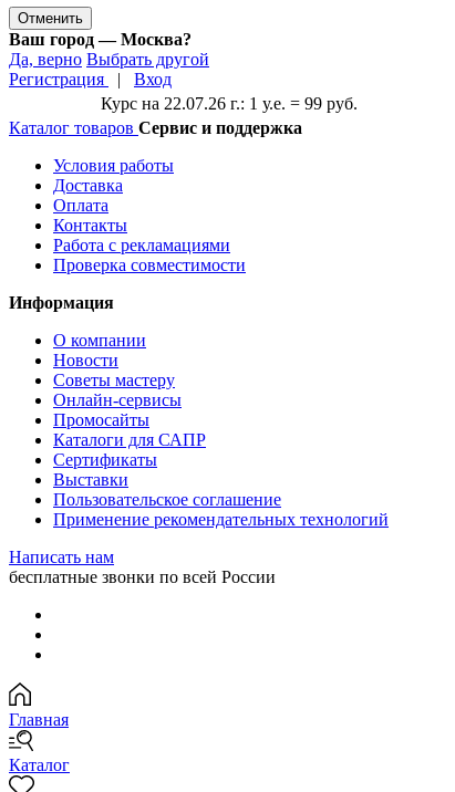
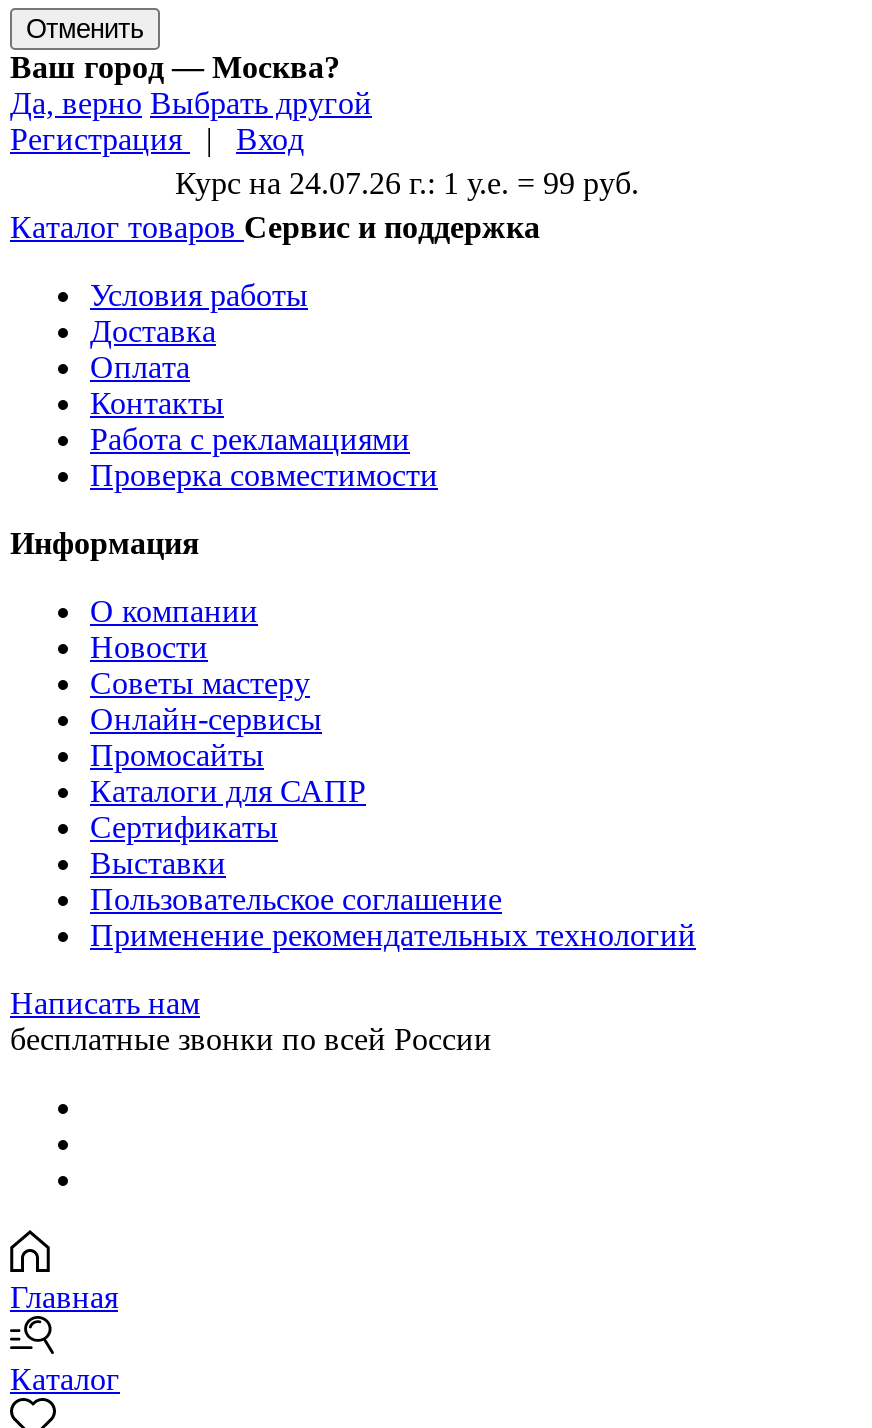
[100,94,357,113] Курс на 22.07.26 г.: 1 у.е. = 99 руб. -> [175,166,639,200] Курс на 24.07.26 г.: 1 у.е. = 99 руб.

